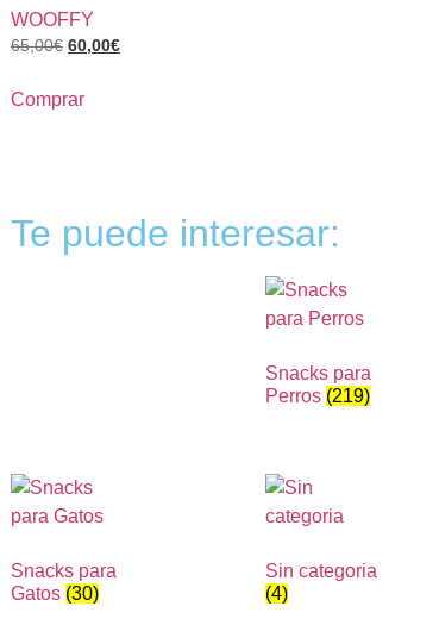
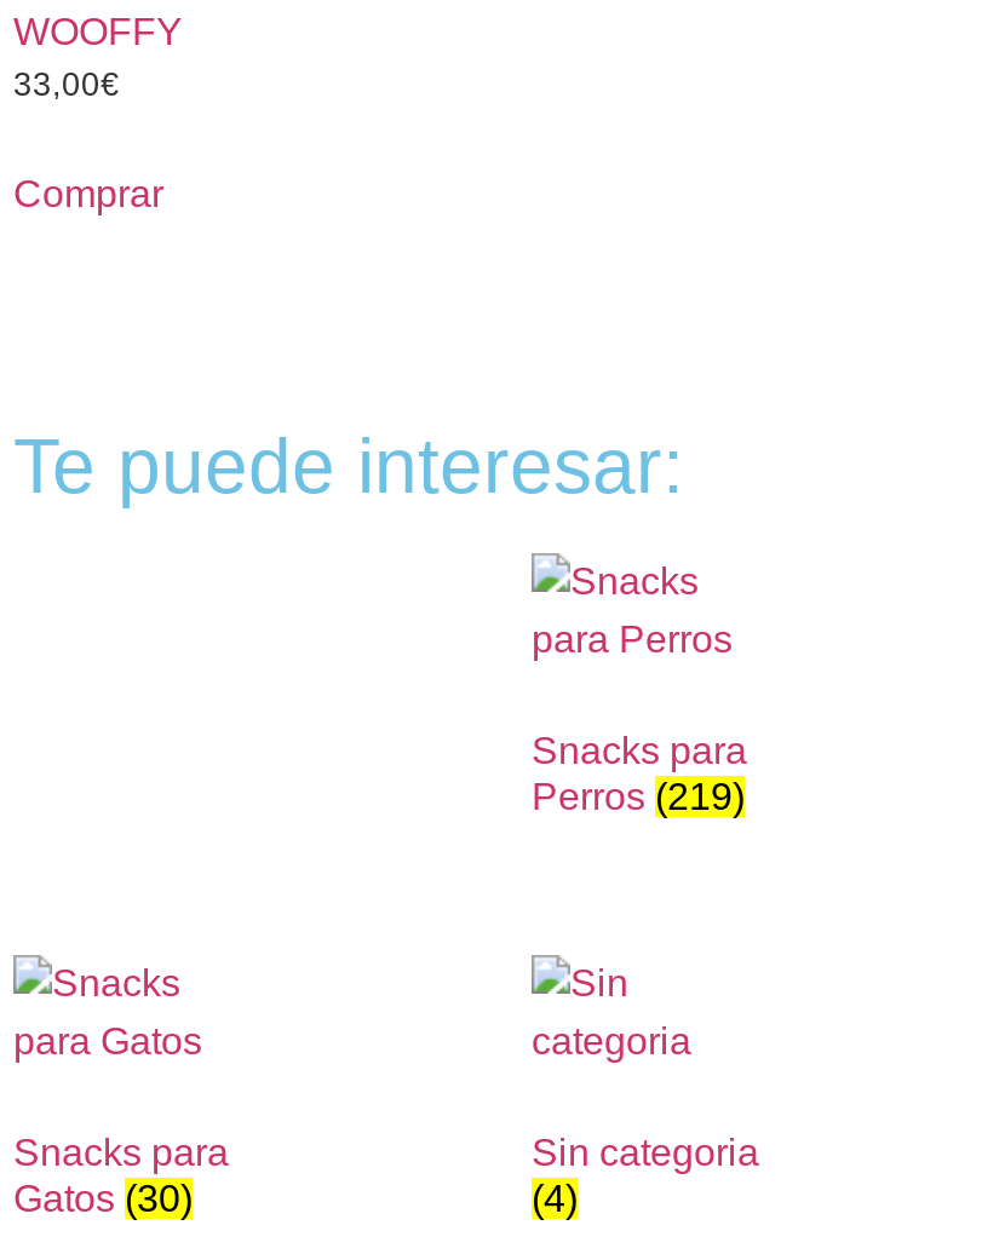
[11,37,120,55] 65,00€ 60,00€ -> [13,67,120,103] 33,00€

